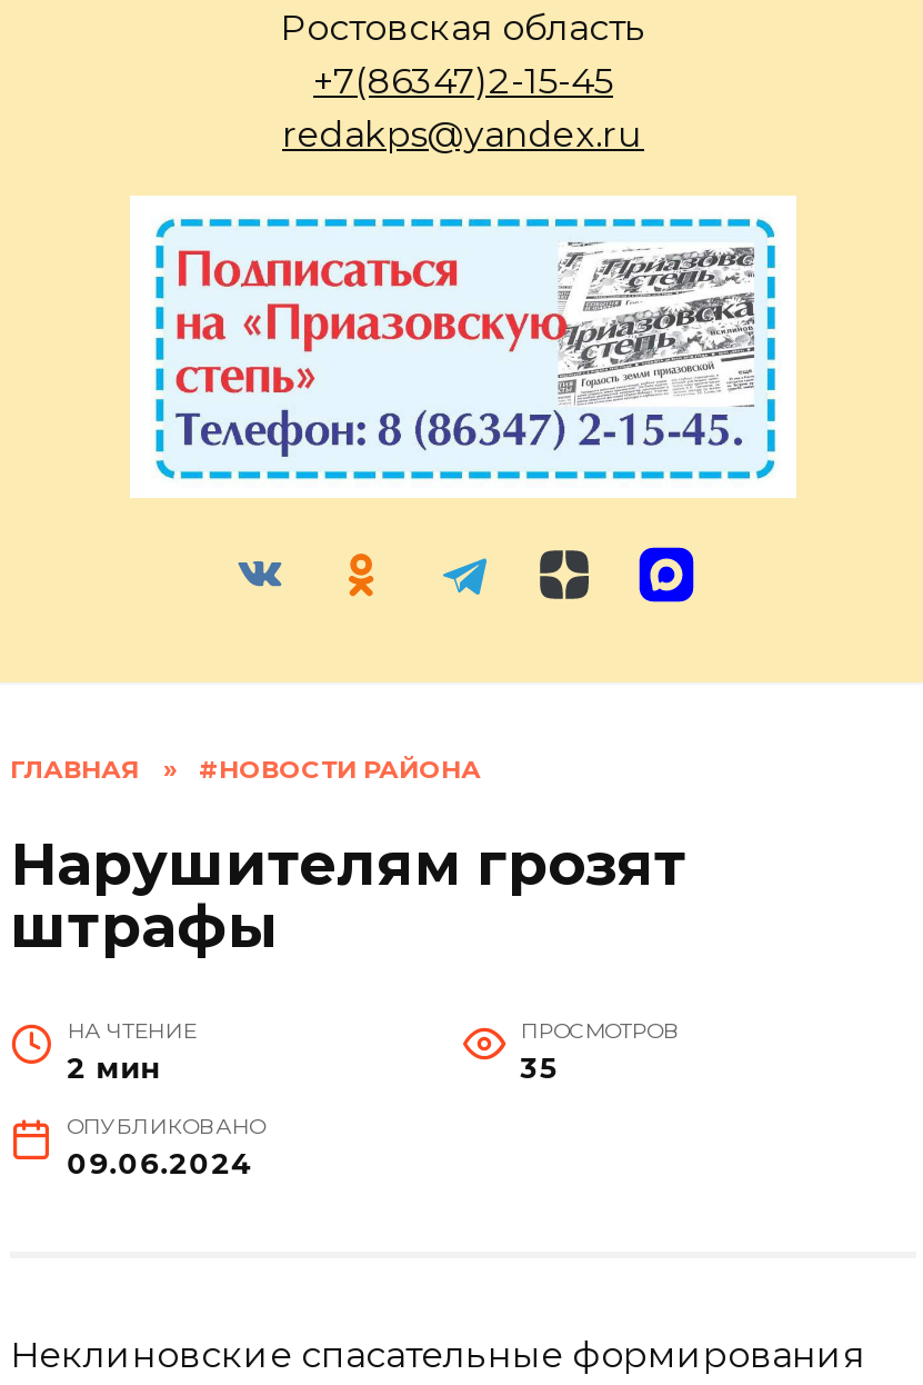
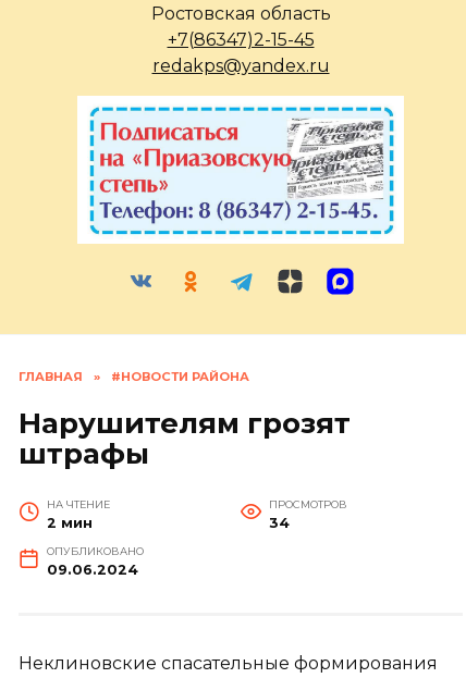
[520,1052,558,1085] 35 -> [268,515,289,531] 34

